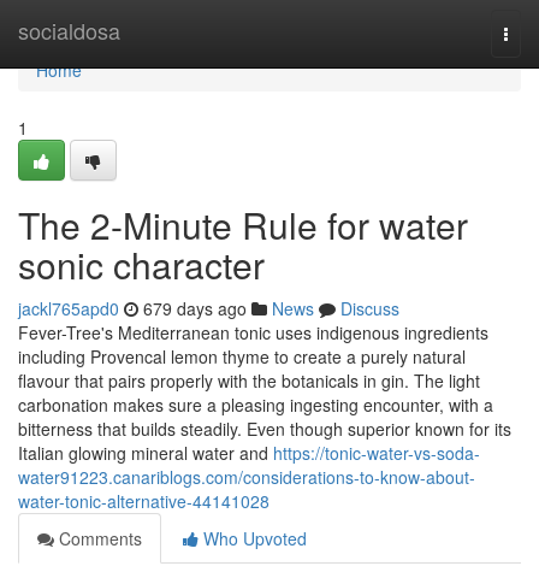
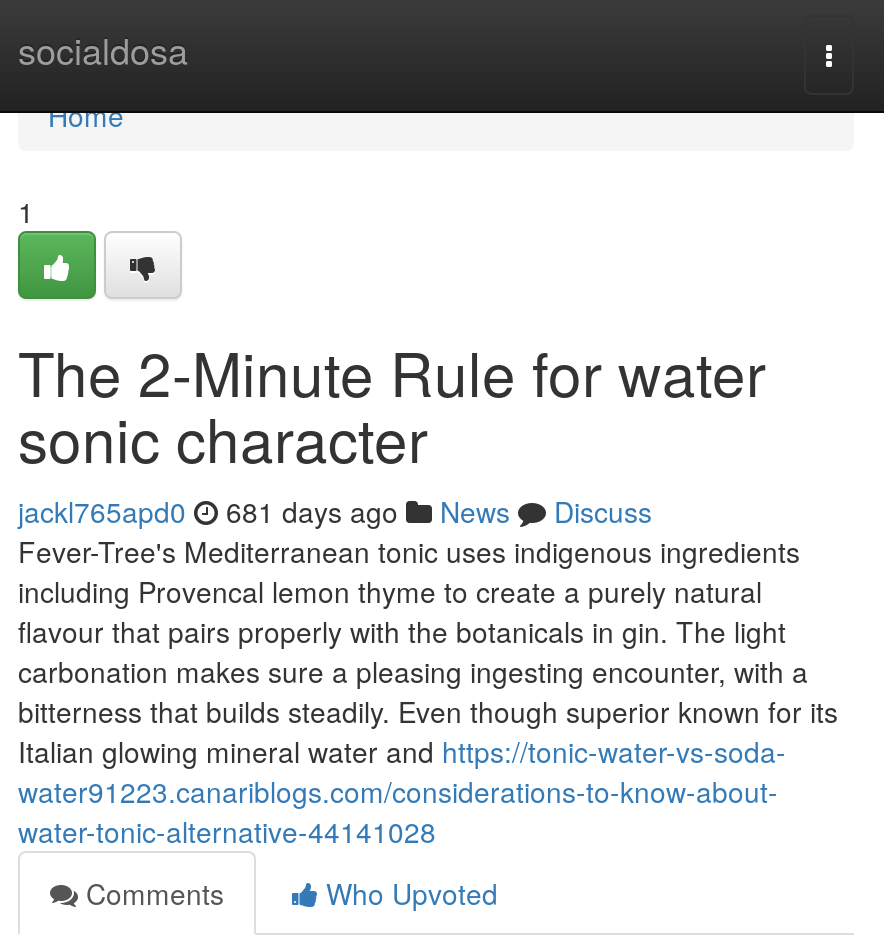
[18,296,399,320] jackl765apd0 679 days ago News Discuss -> [18,491,652,531] jackl765apd0 681 days ago News Discuss

